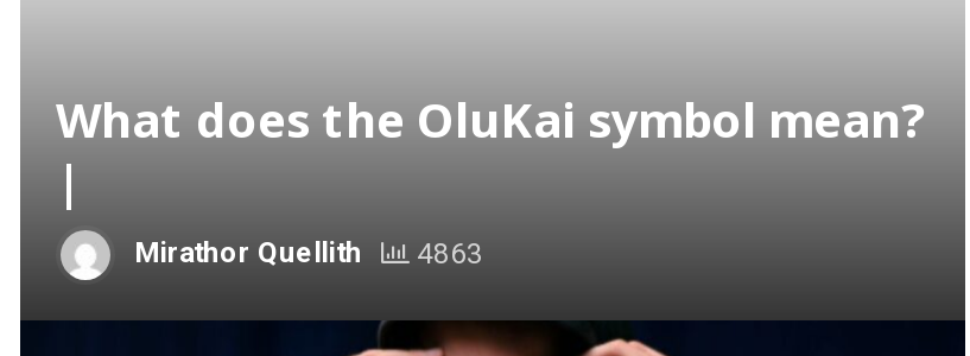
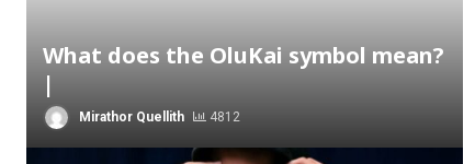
[127,237,483,270] Mirathor Quellith 4863 -> [76,109,240,124] Mirathor Quellith 4812

